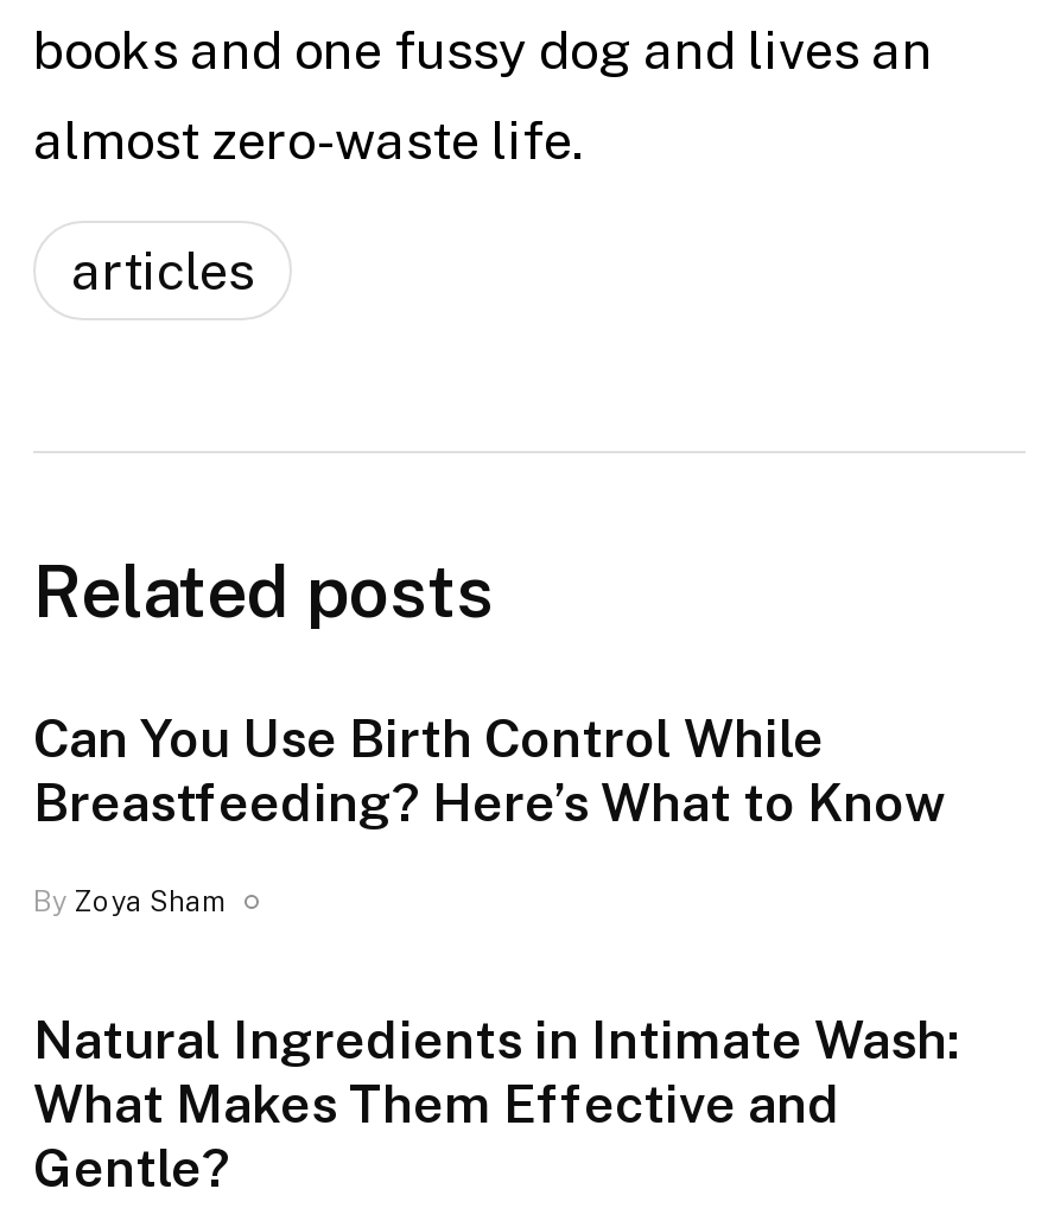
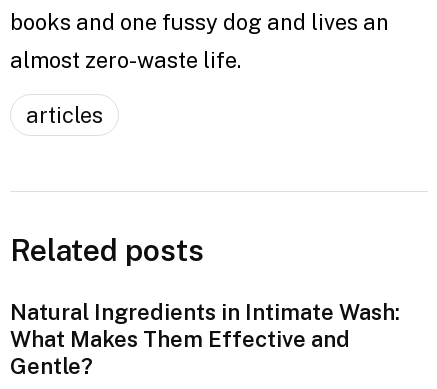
[33,708,945,919] Can You Use Birth Control While | Breastfeeding? Here’s What to Know | By Zoya Sham -> none

